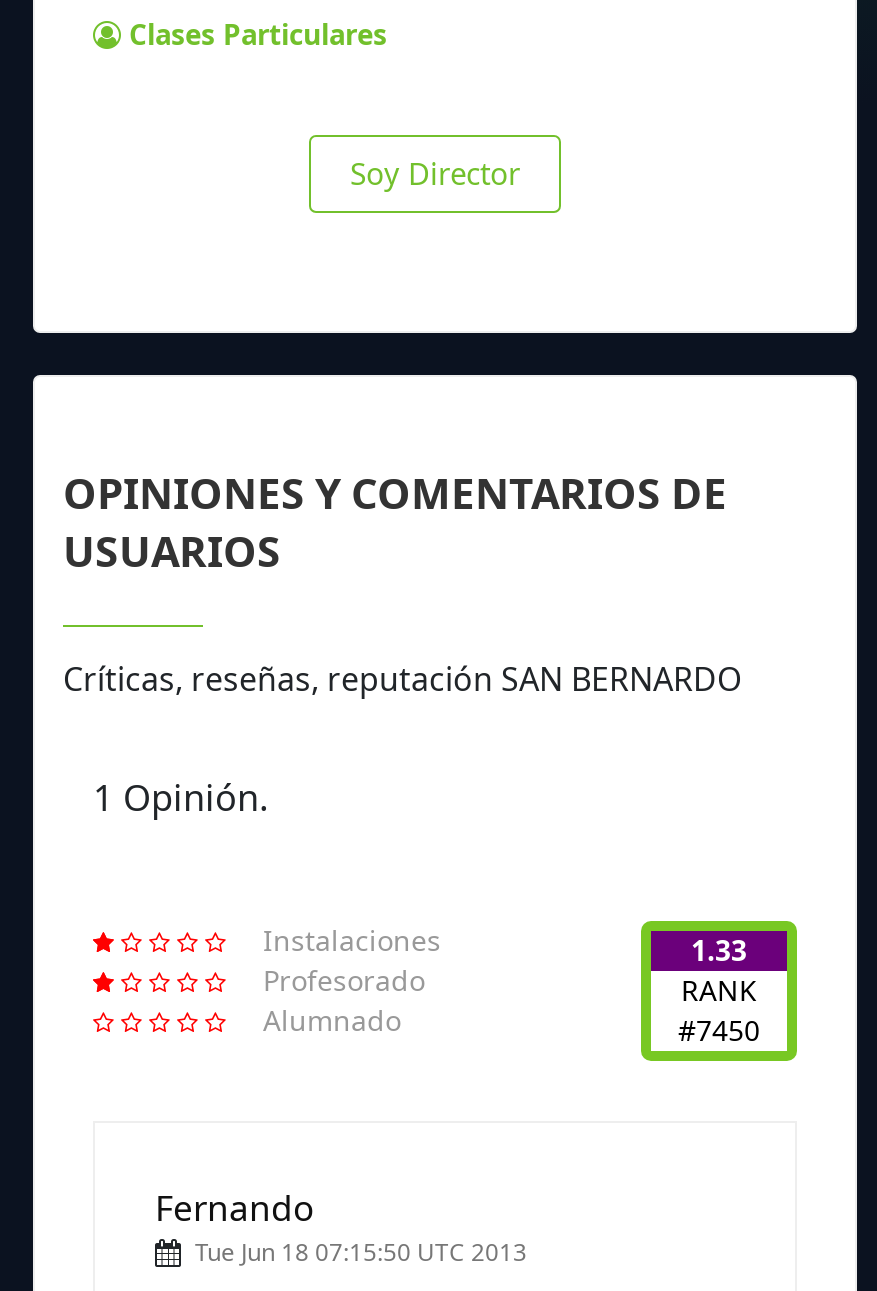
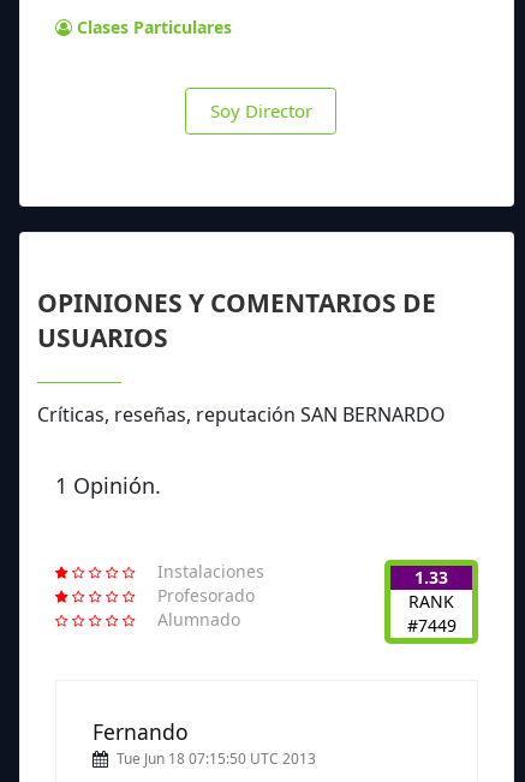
[678,1011,760,1049] #7450 -> [407,614,456,637] #7449

